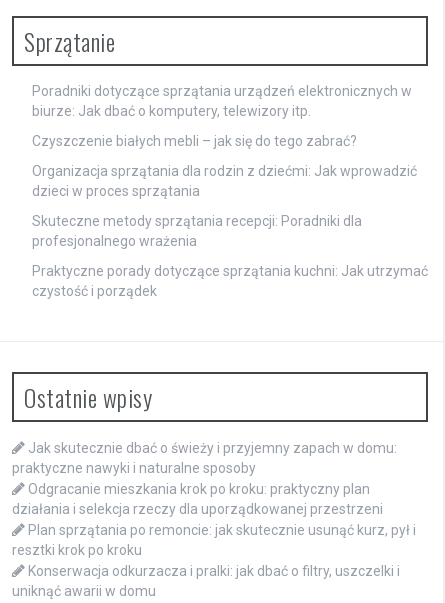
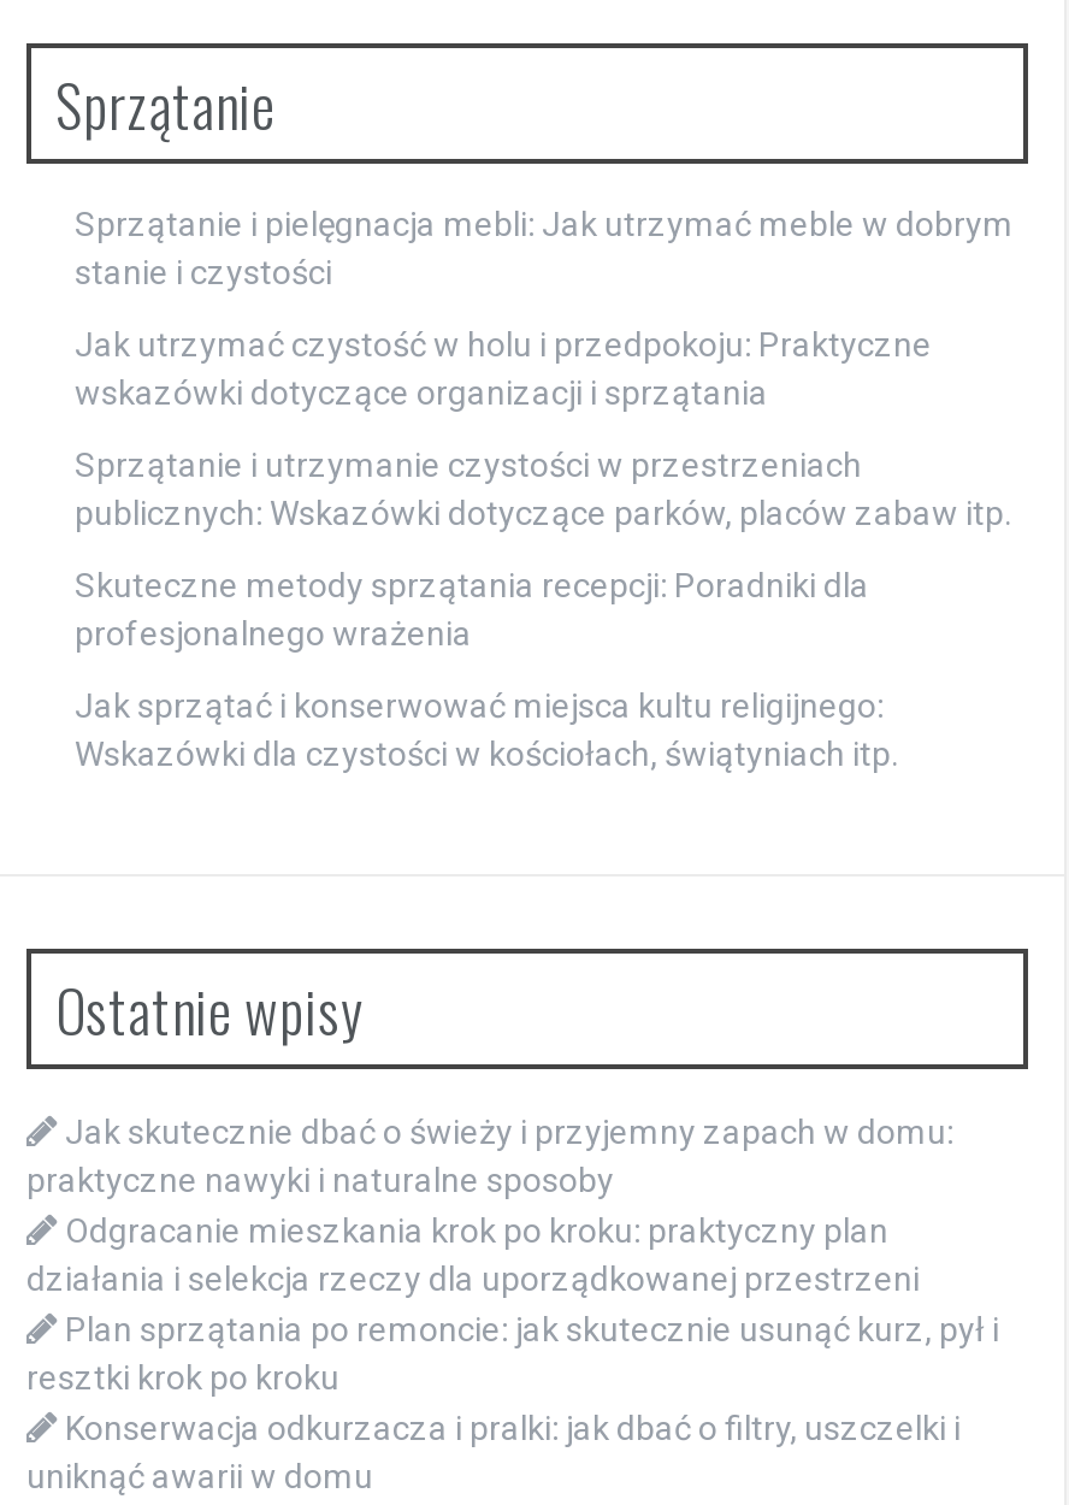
[32,83,412,119] Poradniki dotyczące sprzątania urządzeń elektronicznych w | biurze: Jak dbać o komputery, telewizory itp. -> [75,205,1014,292] Sprzątanie i pielęgnacja mebli: Jak utrzymać meble w dobrym | stanie i czystości
[32,133,357,149] Czyszczenie białych mebli – jak się do tego zabrać? -> [75,325,932,412] Jak utrzymać czystość w holu i przedpokoju: Praktyczne | wskazówki dotyczące organizacji i sprzątania
[32,163,417,199] Organizacja sprzątania dla rodzin z dziećmi: Jak wprowadzić | dzieci w proces sprzątania -> [75,446,1011,532] Sprzątanie i utrzymanie czystości w przestrzeniach | publicznych: Wskazówki dotyczące parków, placów zabaw itp.
[32,263,428,299] Praktyczne porady dotyczące sprzątania kuchni: Jak utrzymać | czystość i porządek -> [75,687,898,773] Jak sprzątać i konserwować miejsca kultu religijnego: | Wskazówki dla czystości w kościołach, świątyniach itp.

